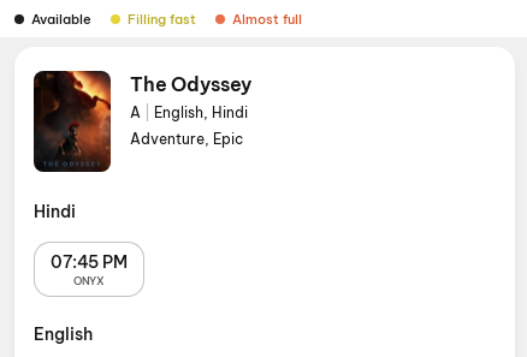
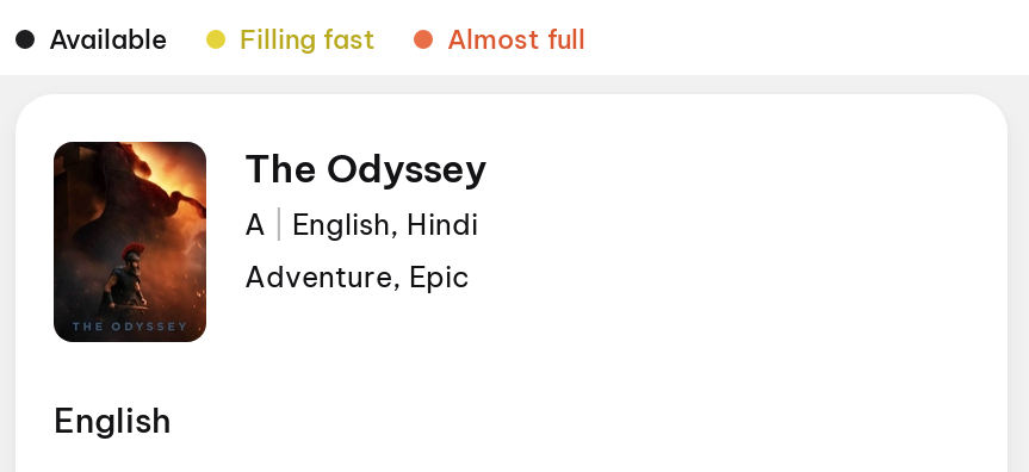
[34,201,128,287] Hindi | 07:45 PM | ONYX -> none

